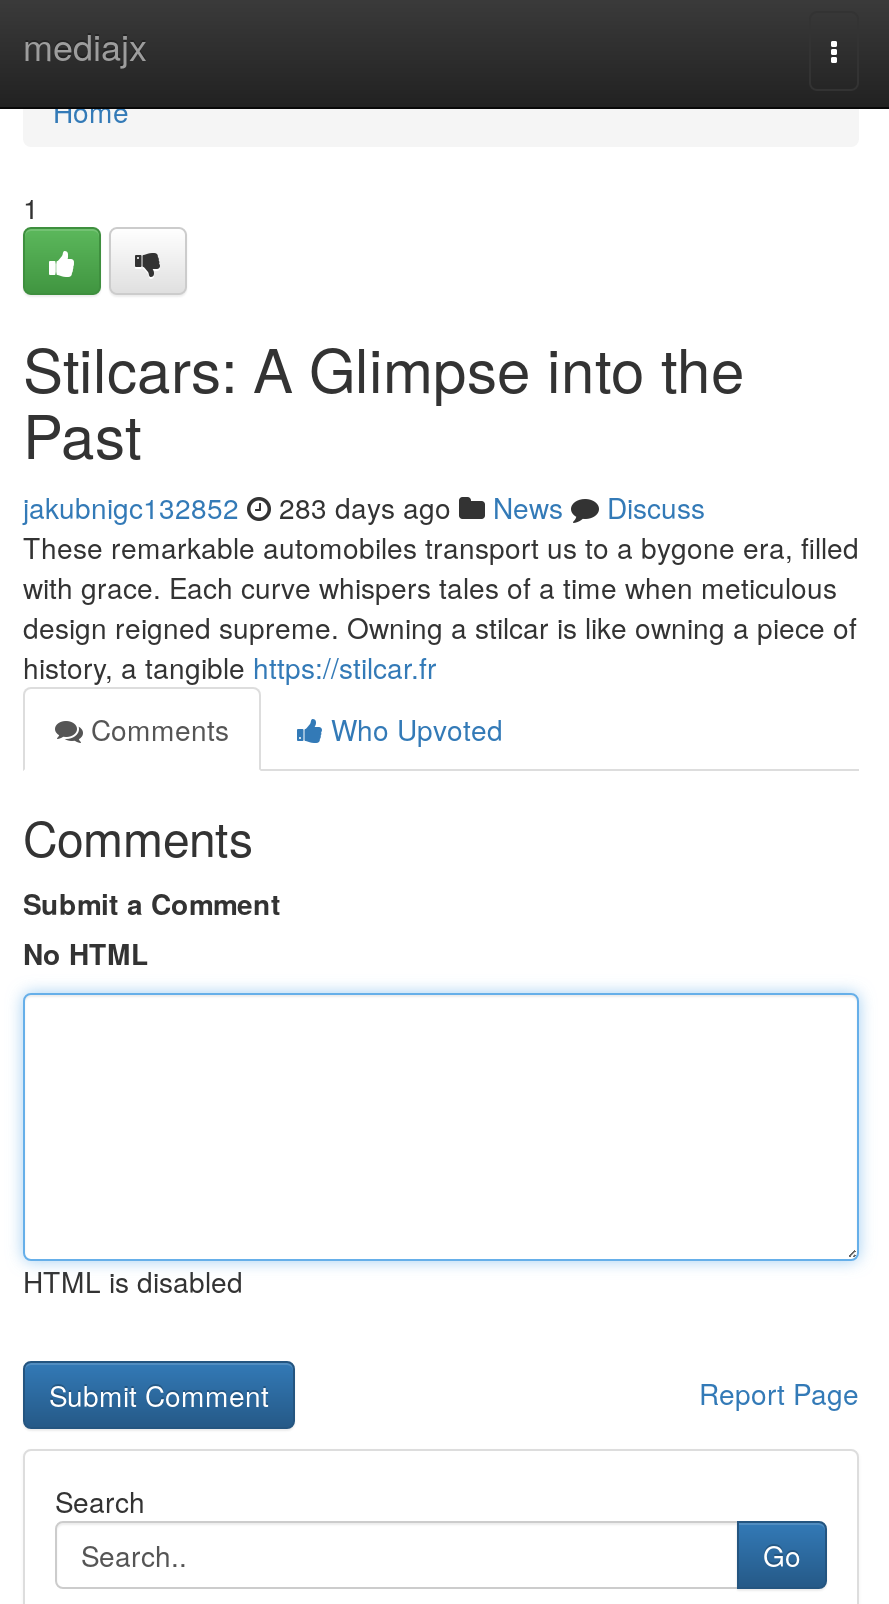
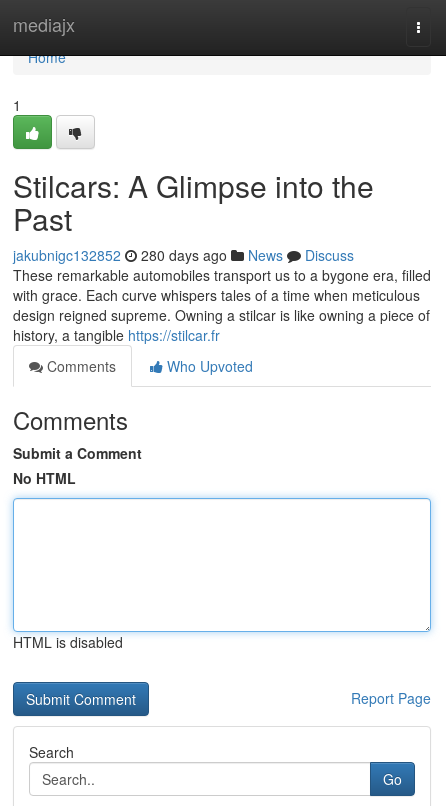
[23,487,705,527] jakubnigc132852 283 days ago News Discuss -> [13,245,354,265] jakubnigc132852 280 days ago News Discuss

